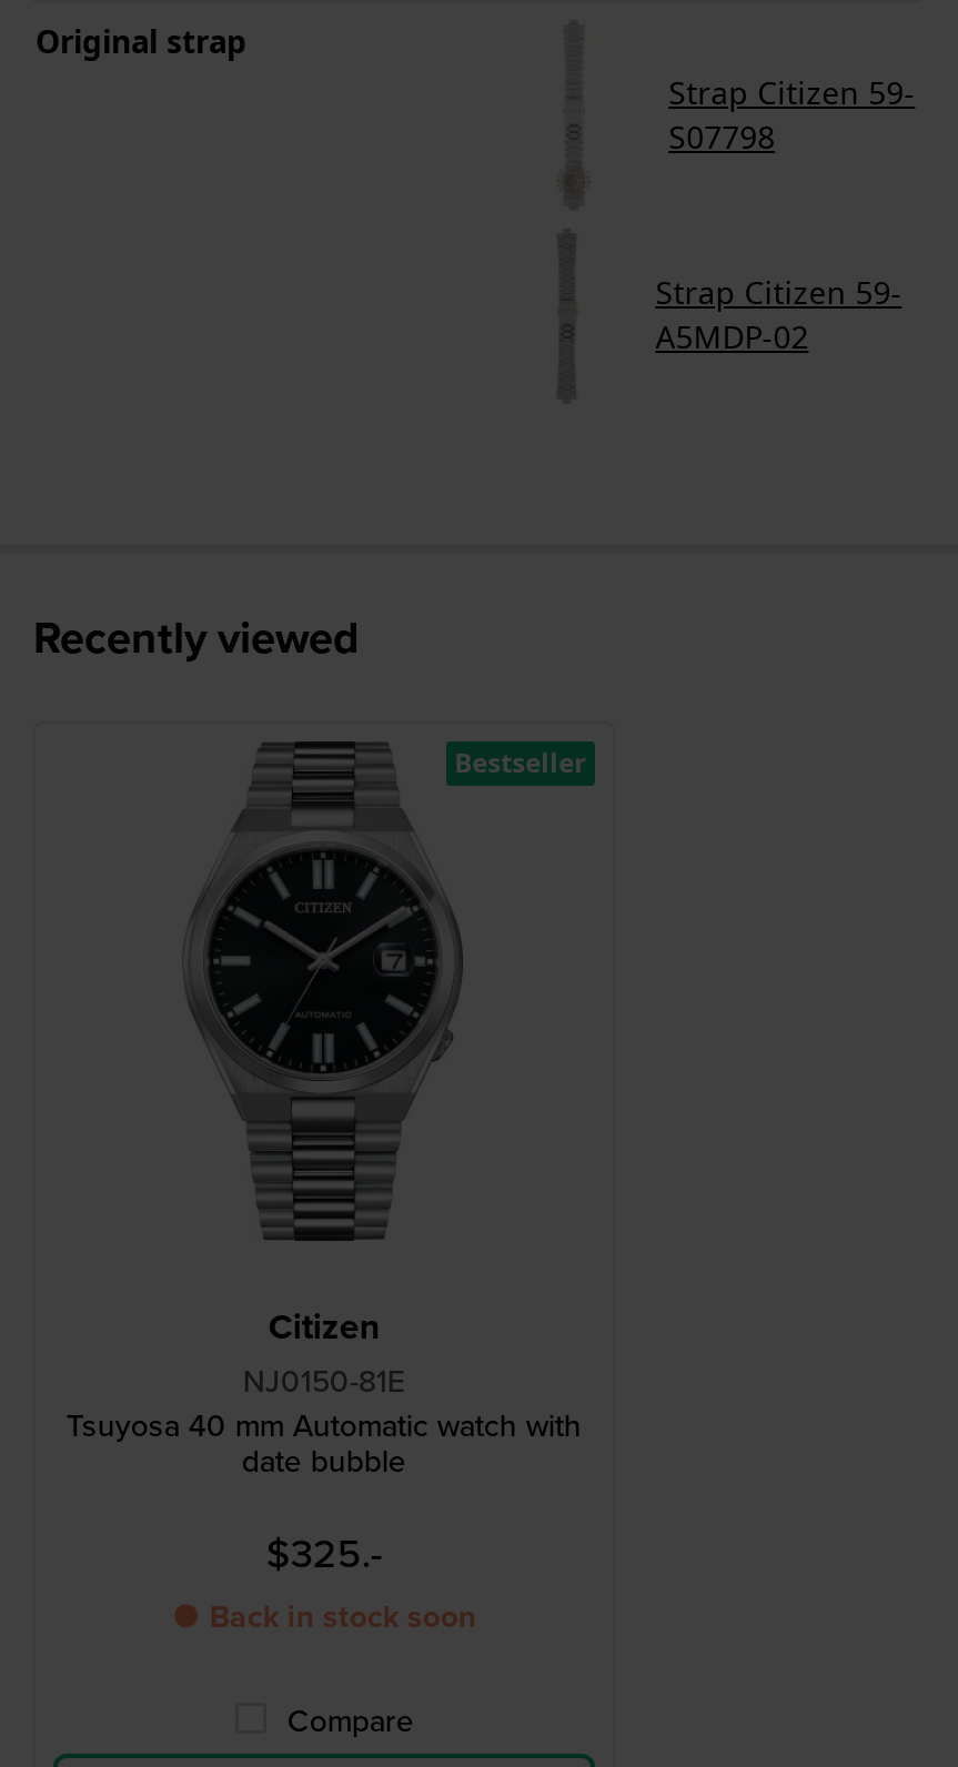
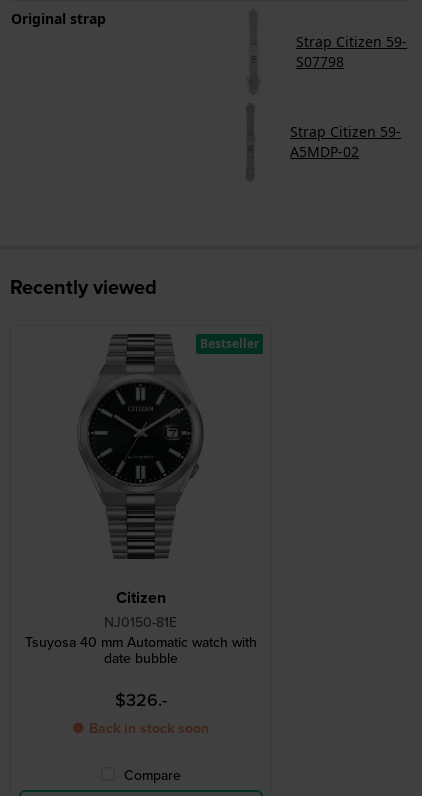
[266,1525,381,1581] $325.- -> [115,687,167,712] $326.-

